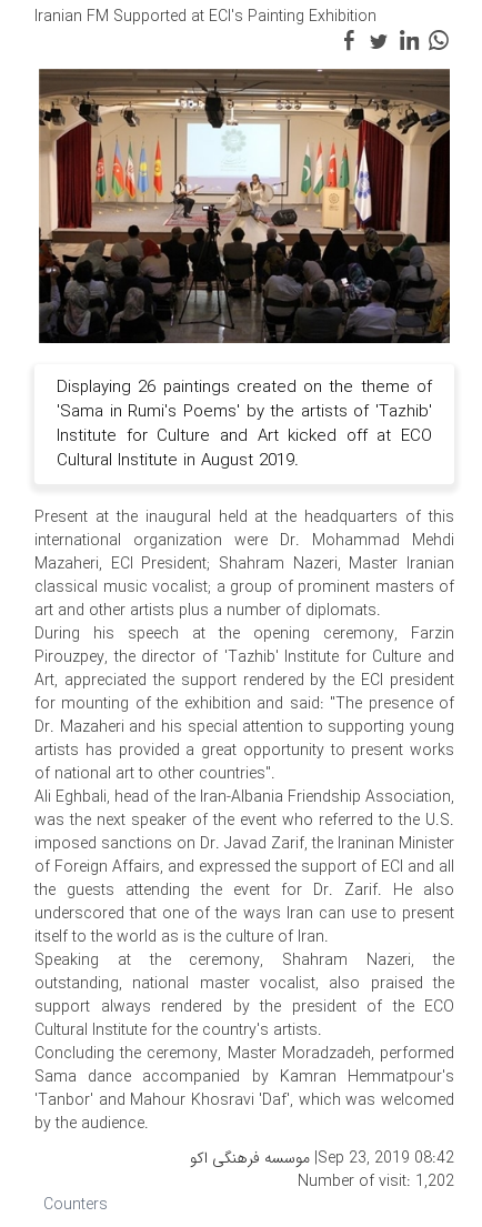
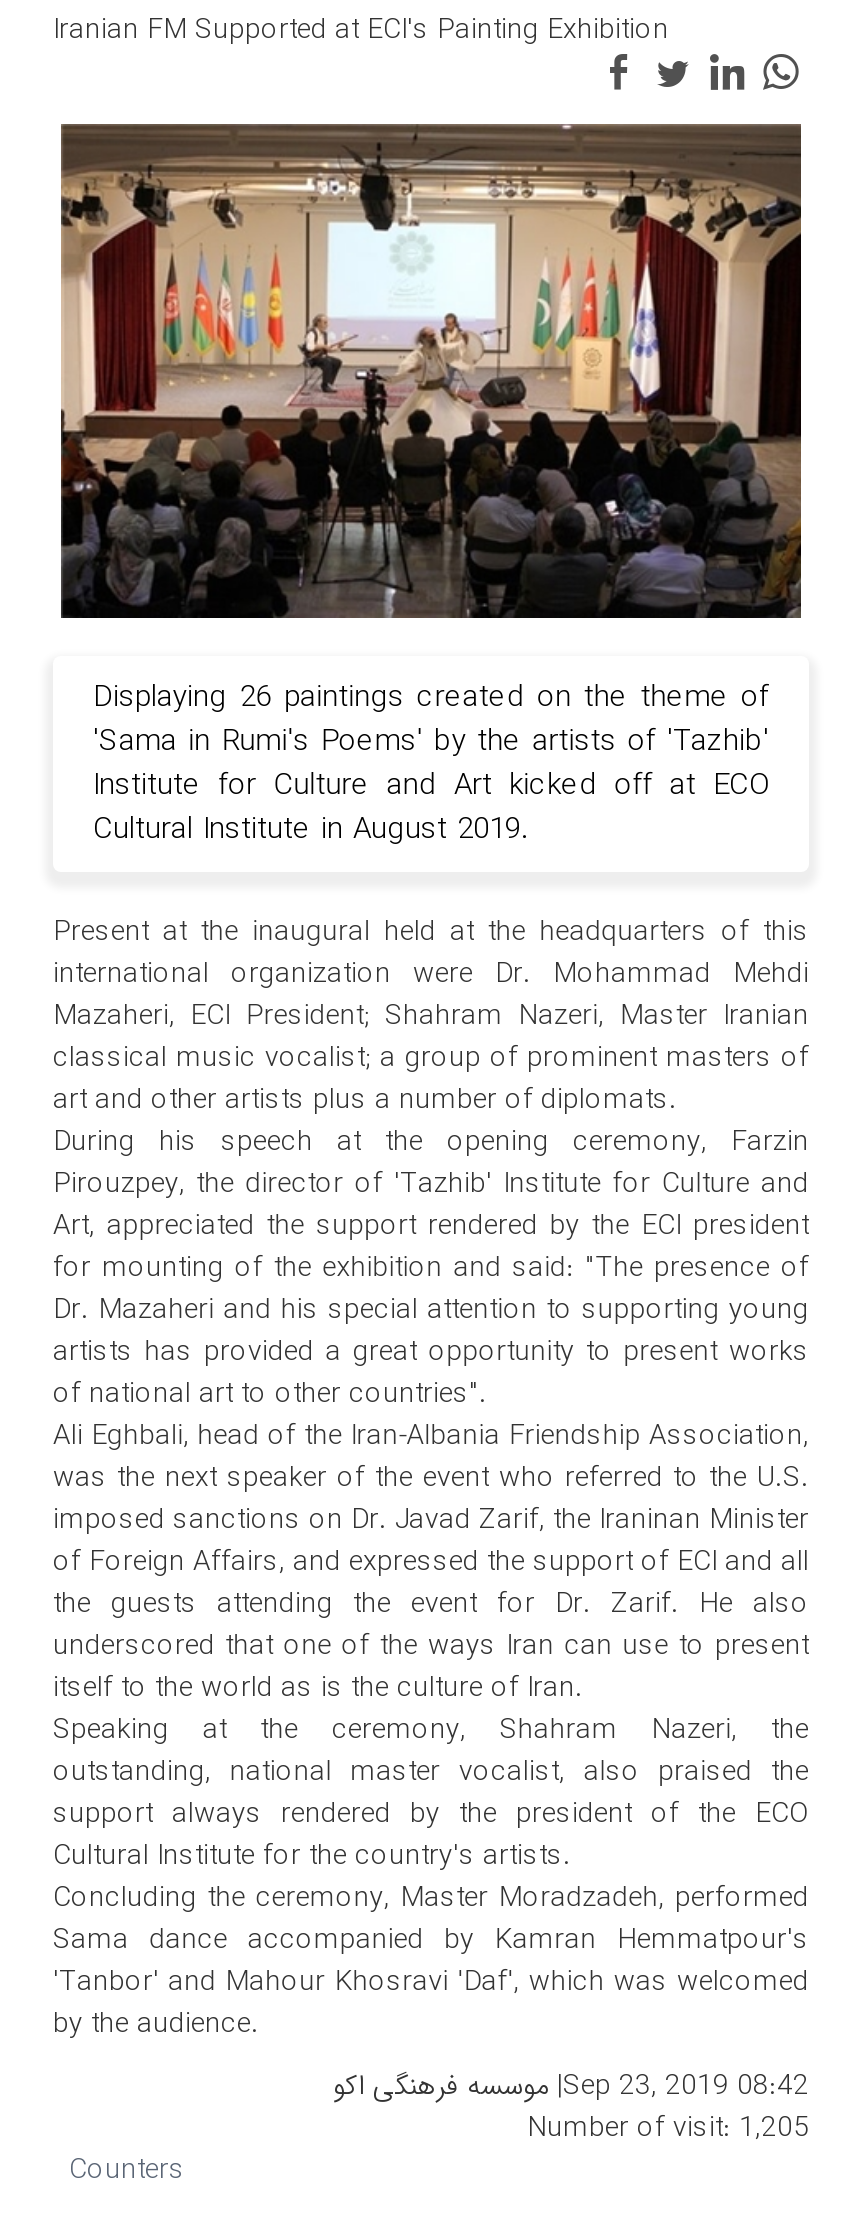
[298,1169,454,1194] Number of visit: 1,202 -> [527,2106,809,2150] Number of visit: 1,205

